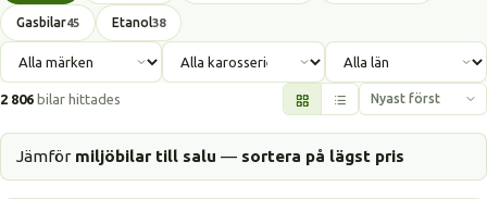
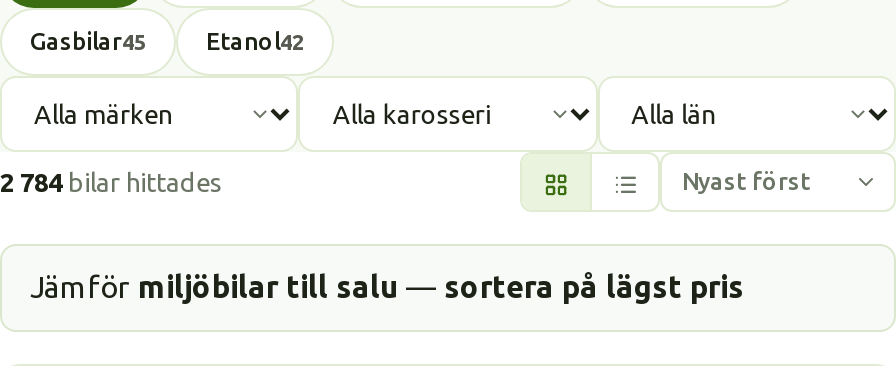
[112,15,165,29] Etanol 38 -> [206,28,304,54] Etanol 42
[0,91,121,106] 2 806 bilar hittades -> [0,167,222,195] 2 784 bilar hittades

